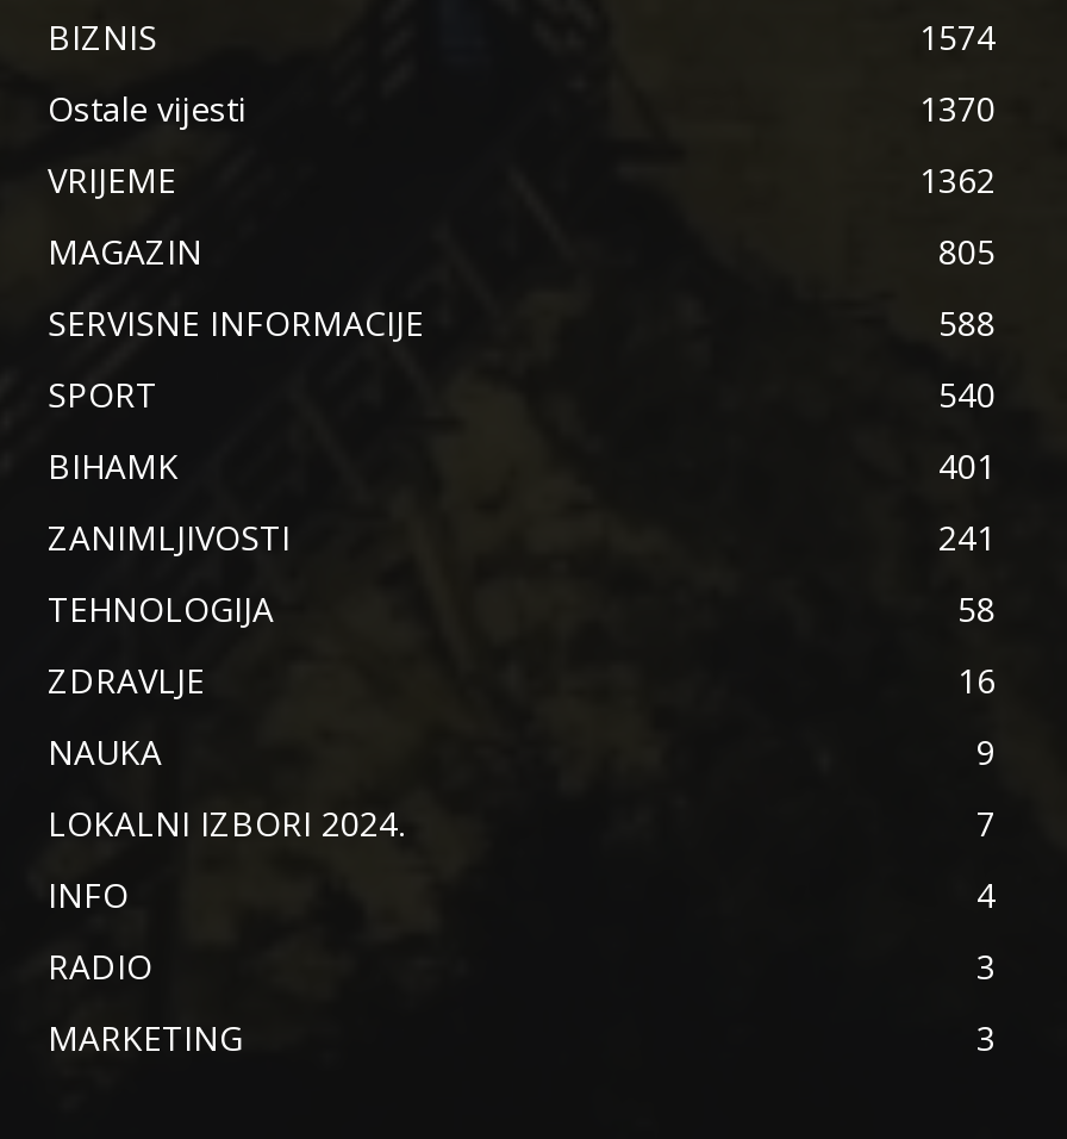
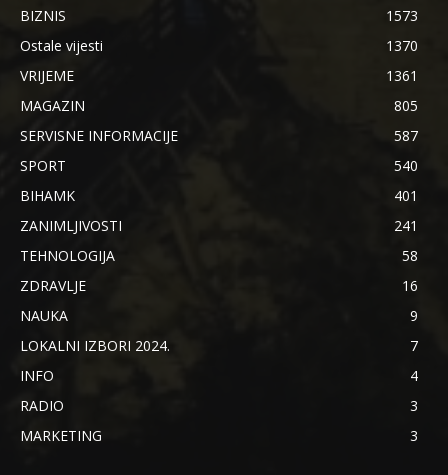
[919,15,996,61] 1574 -> [386,6,418,25] 1573
[919,158,996,203] 1362 -> [386,66,418,85] 1361
[938,301,996,346] 588 -> [394,126,418,145] 587

